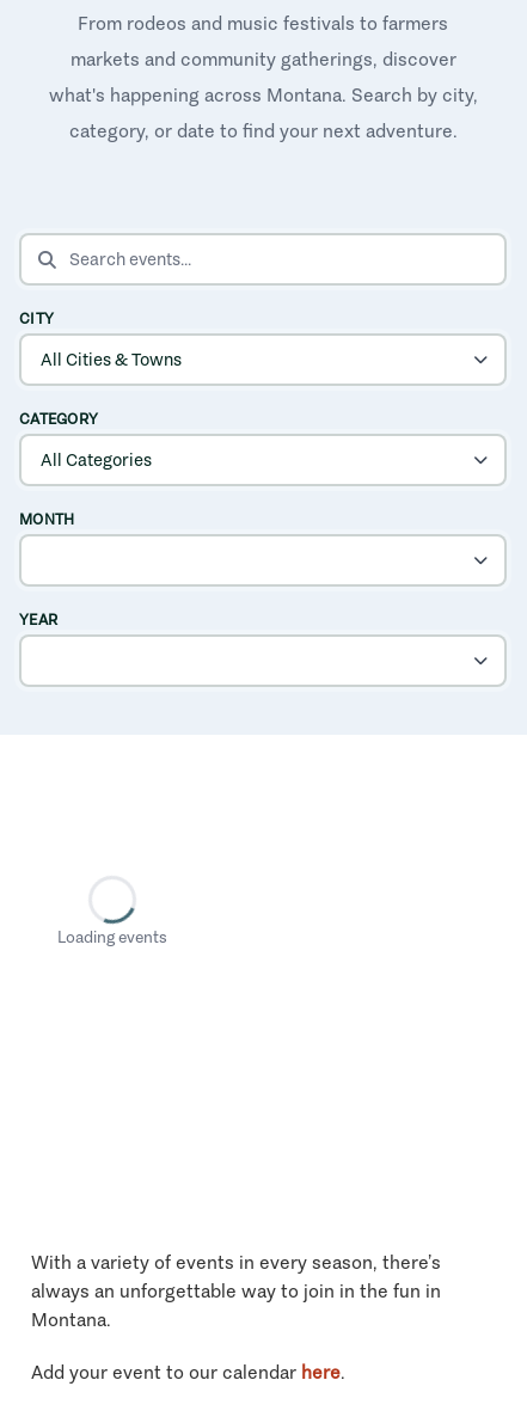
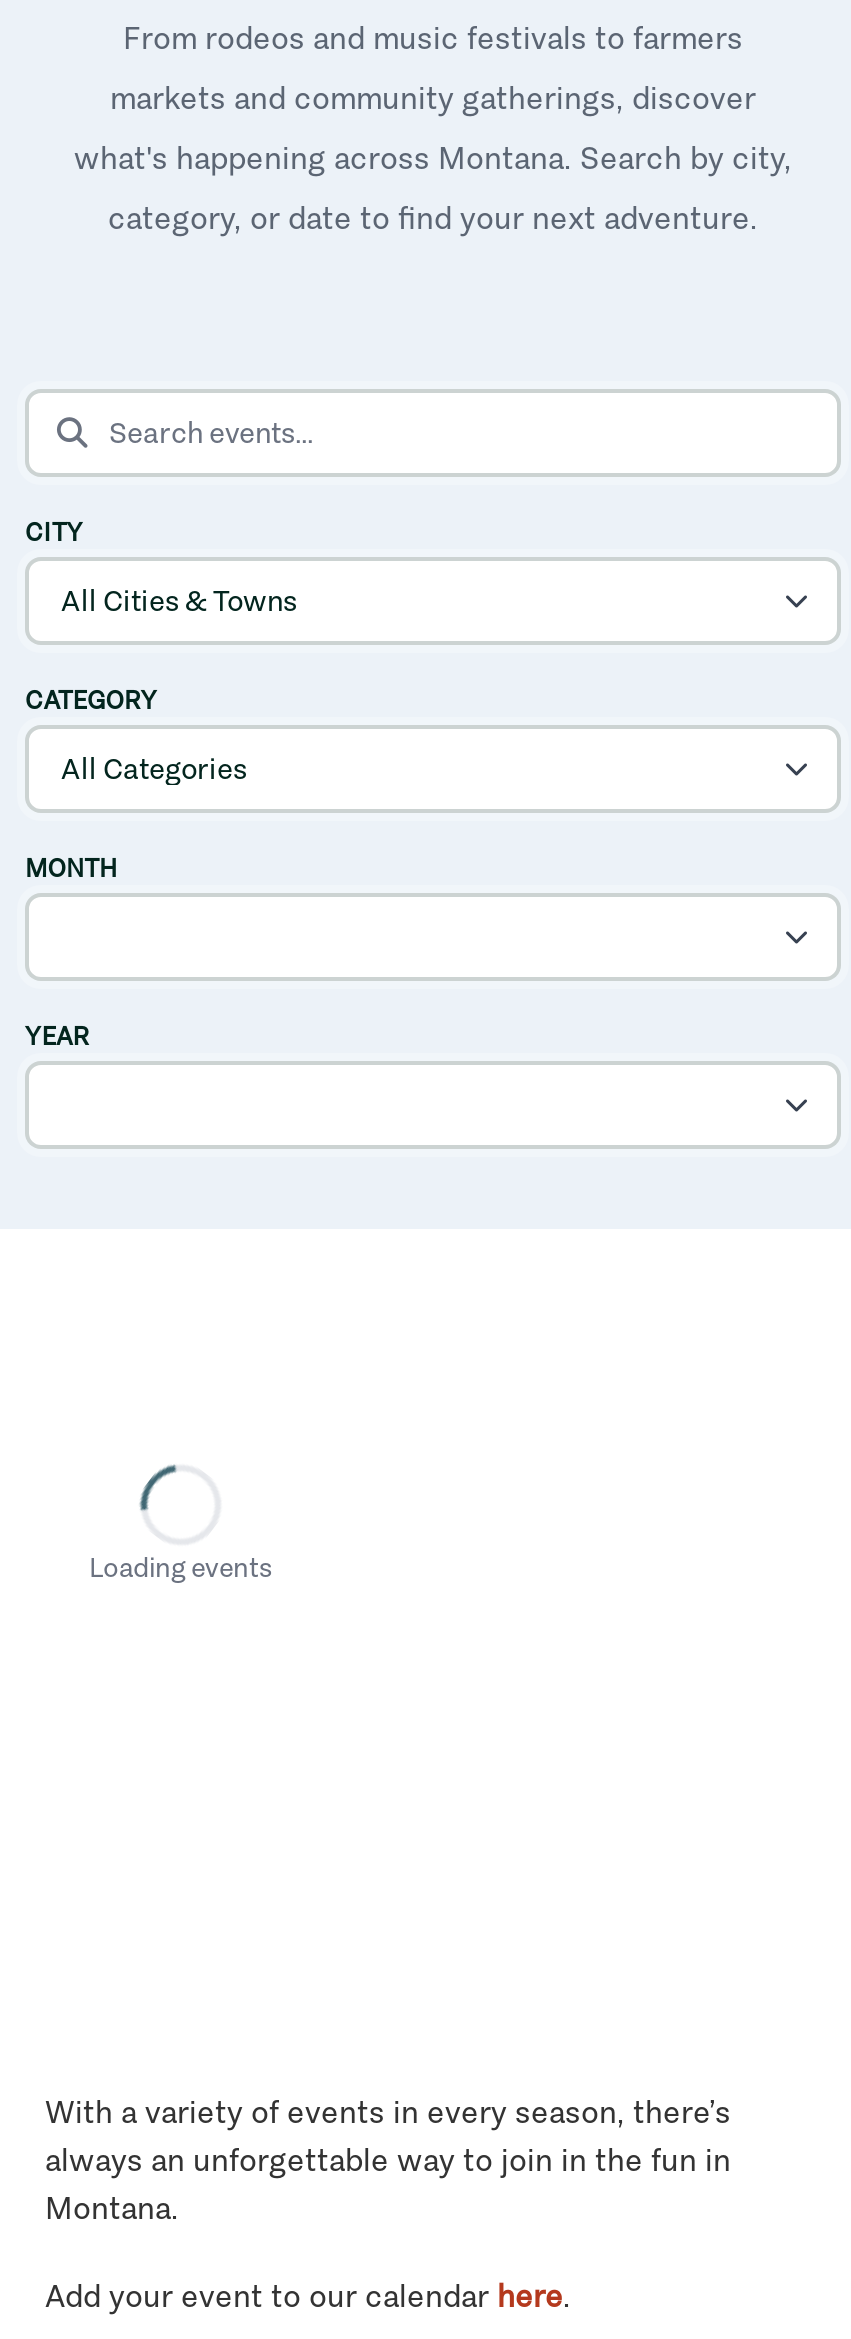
[88,876,135,924] [image] -> [137,1463,217,1545] [image]

